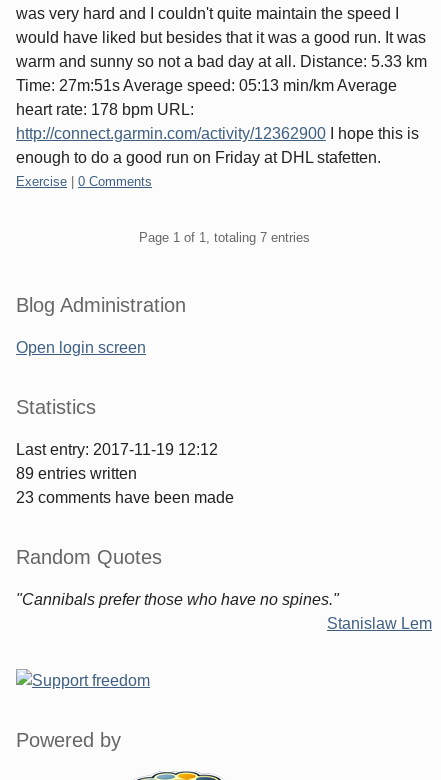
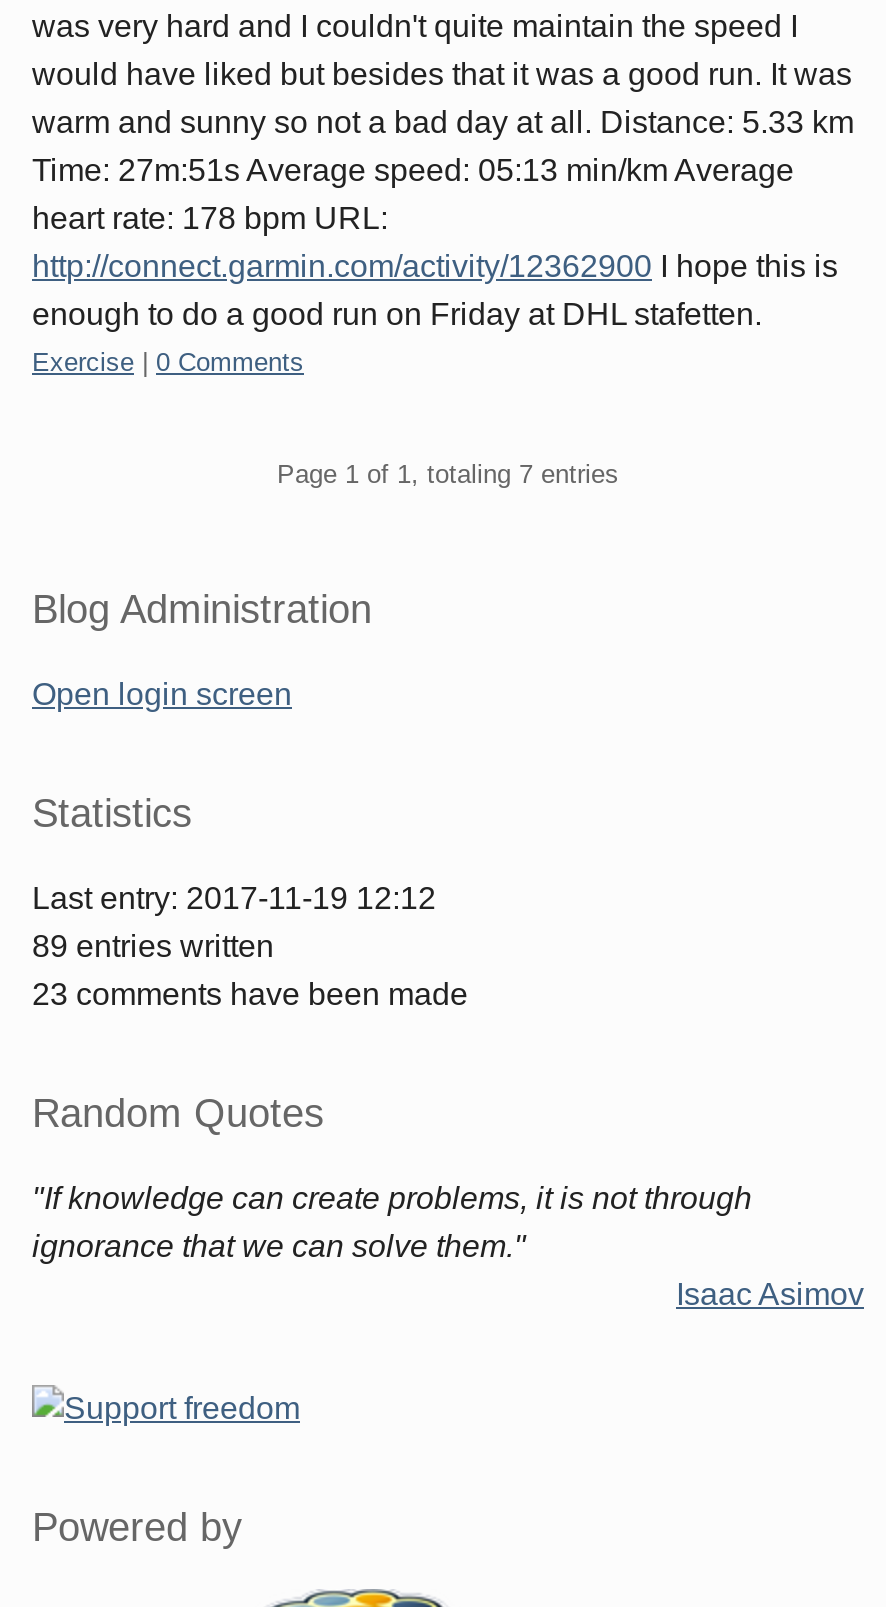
[16,591,432,632] "Cannibals prefer those who have no spines." | Stanislaw Lem -> [32,1181,864,1311] "If knowledge can create problems, it is not through | ignorance that we can solve them." | Isaac Asimov

